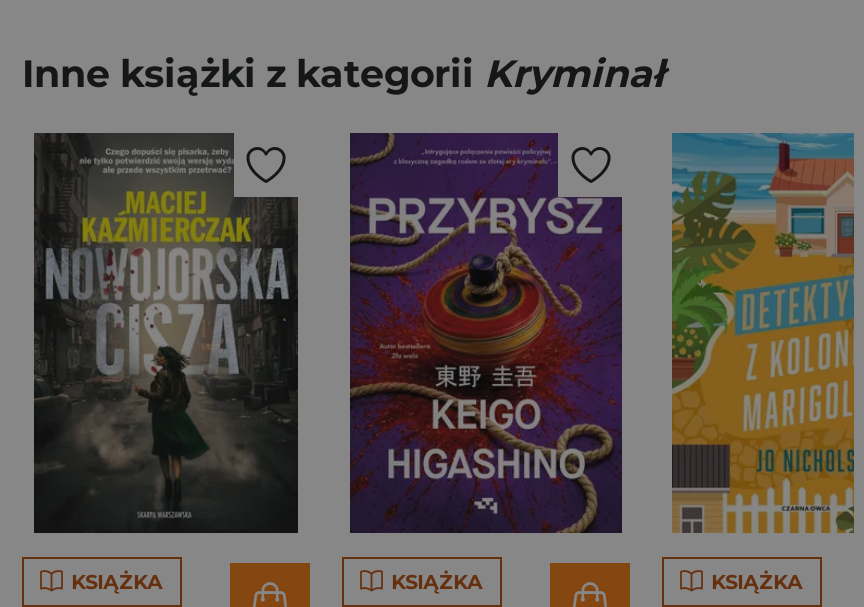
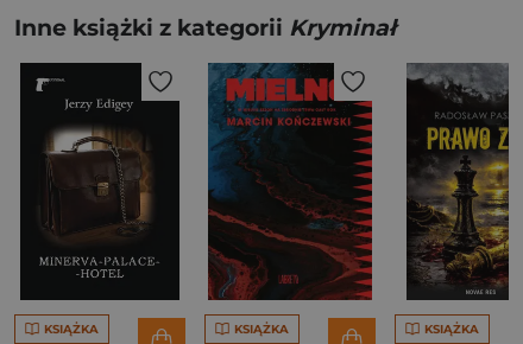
[34,133,298,527] [image] -> [20,64,179,295] [image]
[348,131,624,535] [image] -> [208,62,373,301] [image]
[670,131,856,535] [image] -> [401,62,510,301] [image]

